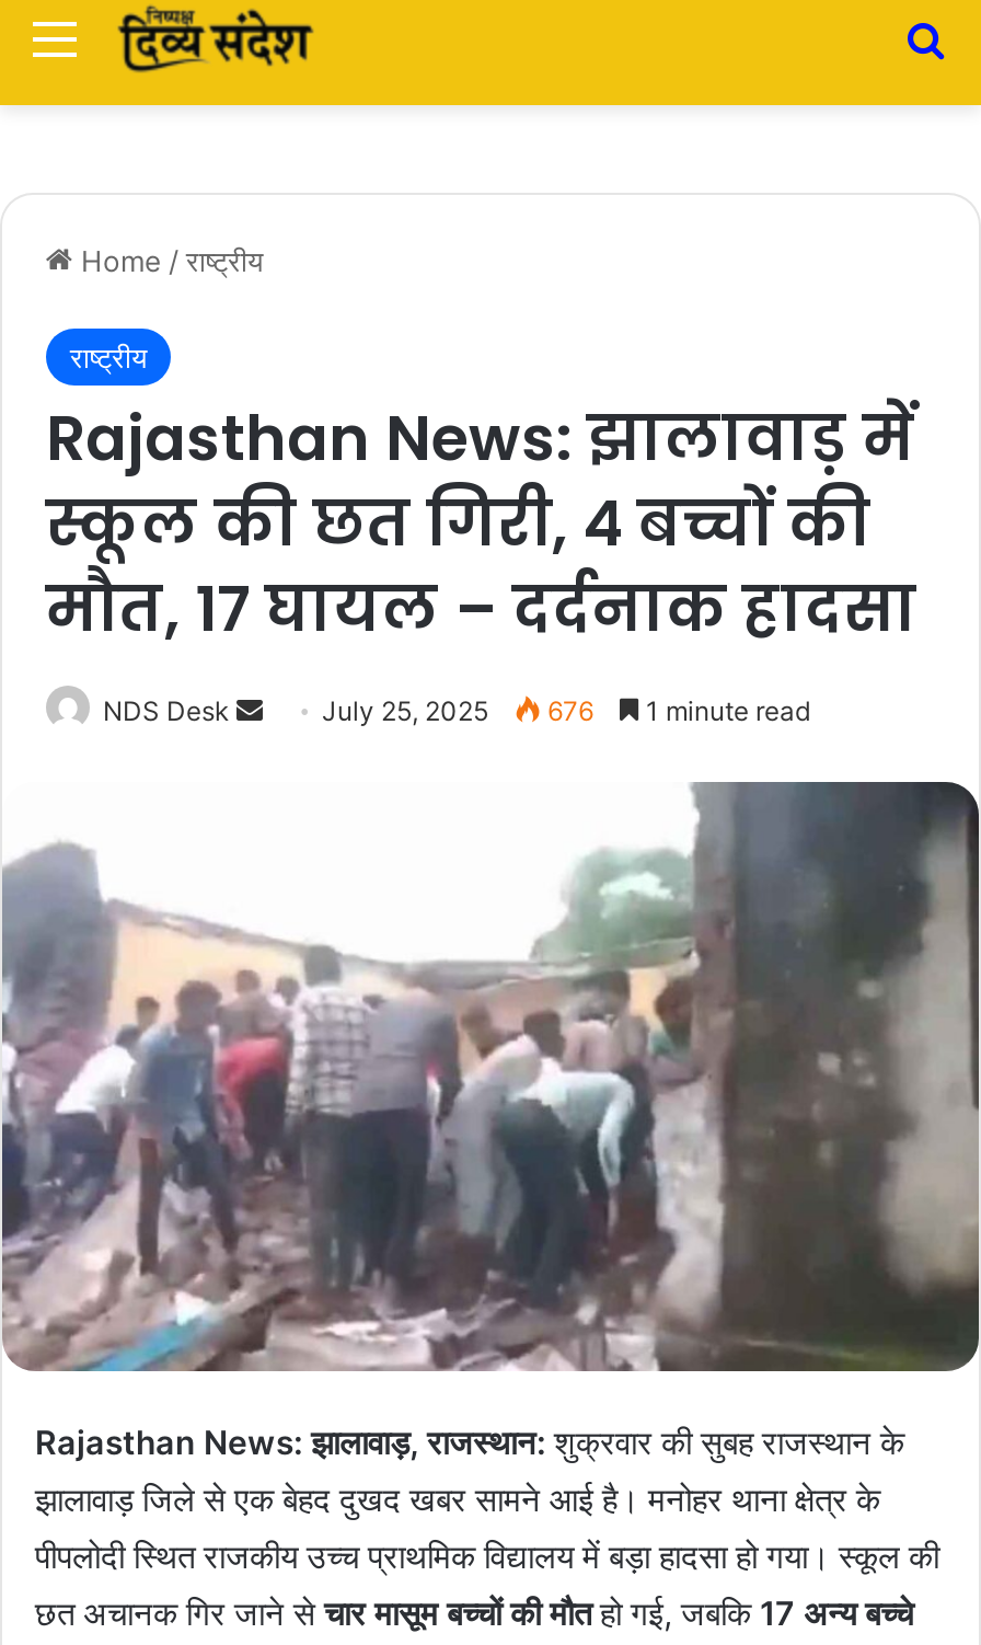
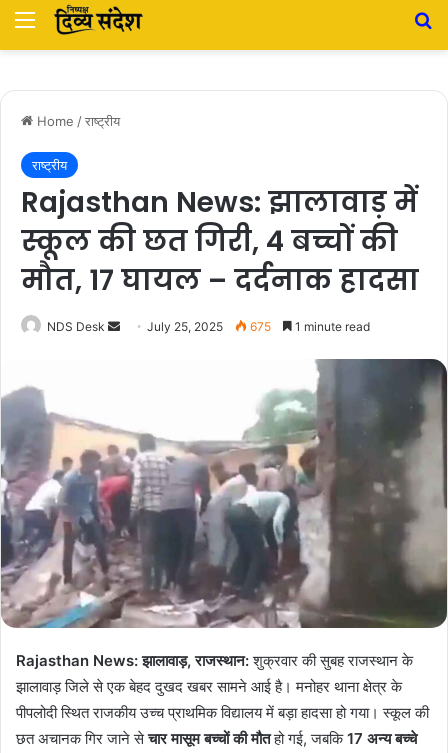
[541,694,593,727] 676 -> [247,319,271,334] 675

